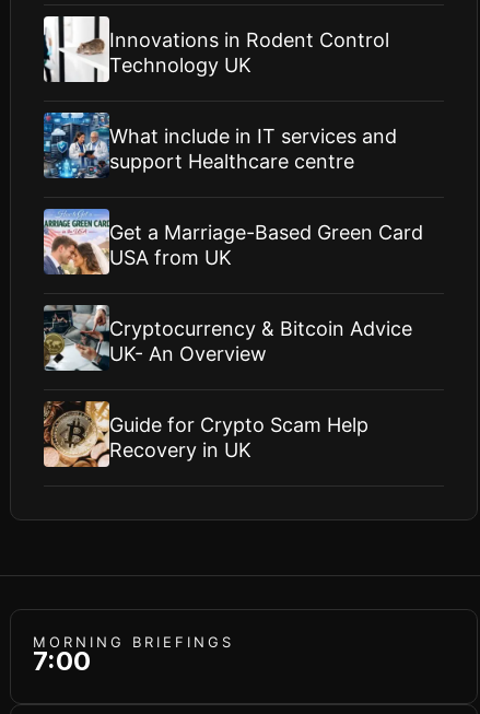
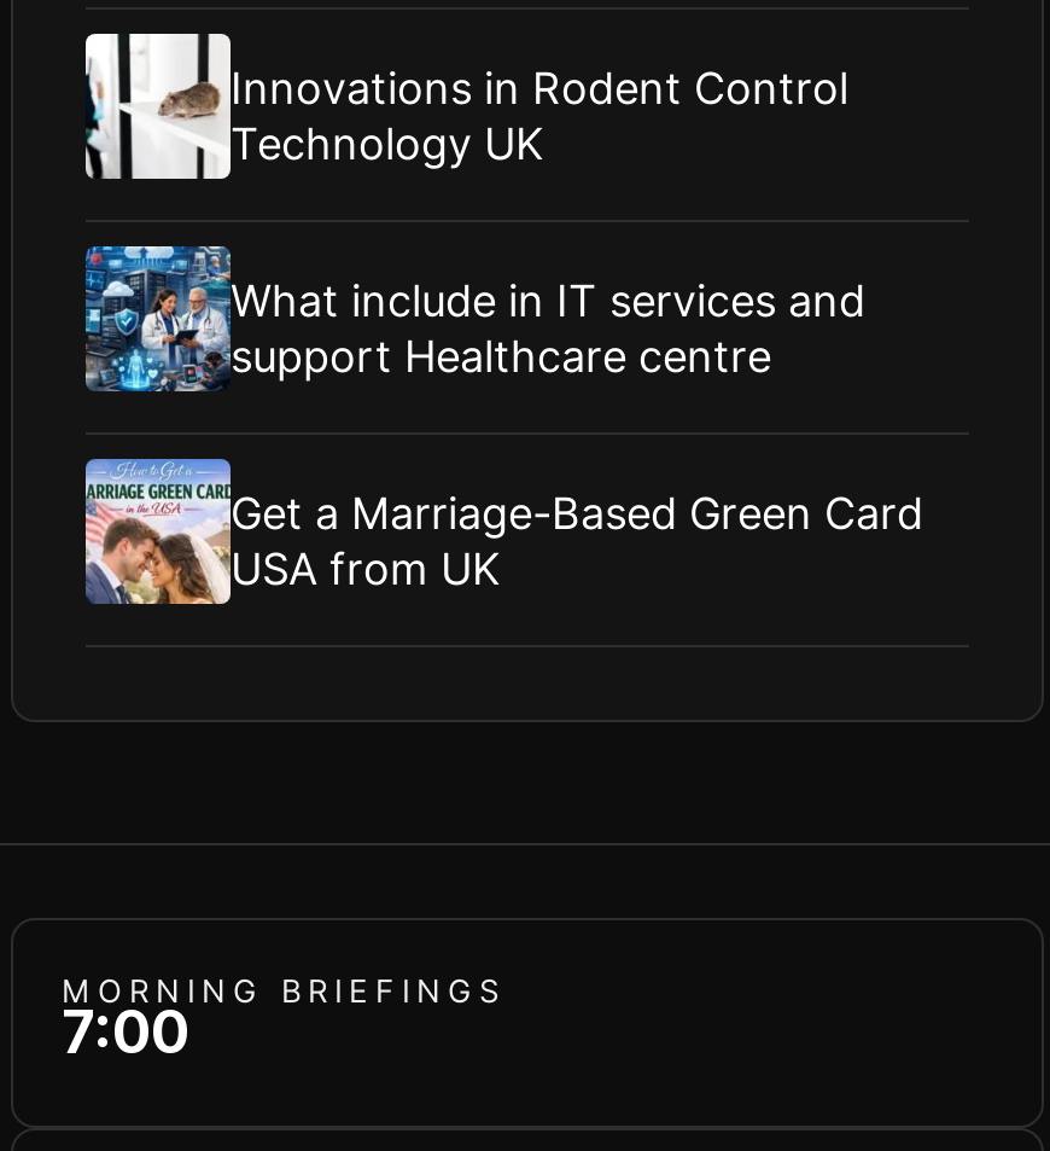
[44,304,412,462] [image] | Cryptocurrency & Bitcoin Advice | UK- An Overview | Guide for Crypto Scam Help | Recovery in UK -> none
[43,400,109,468] [image] -> none

